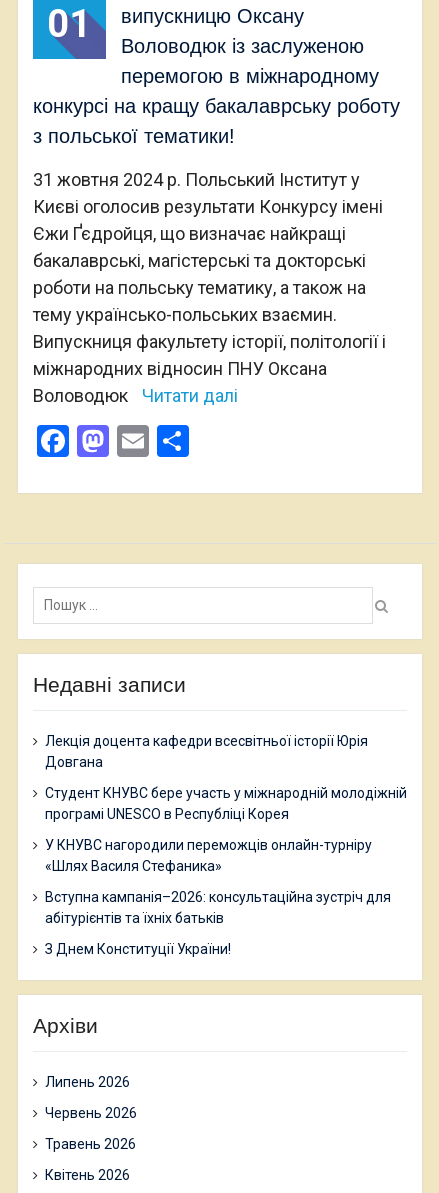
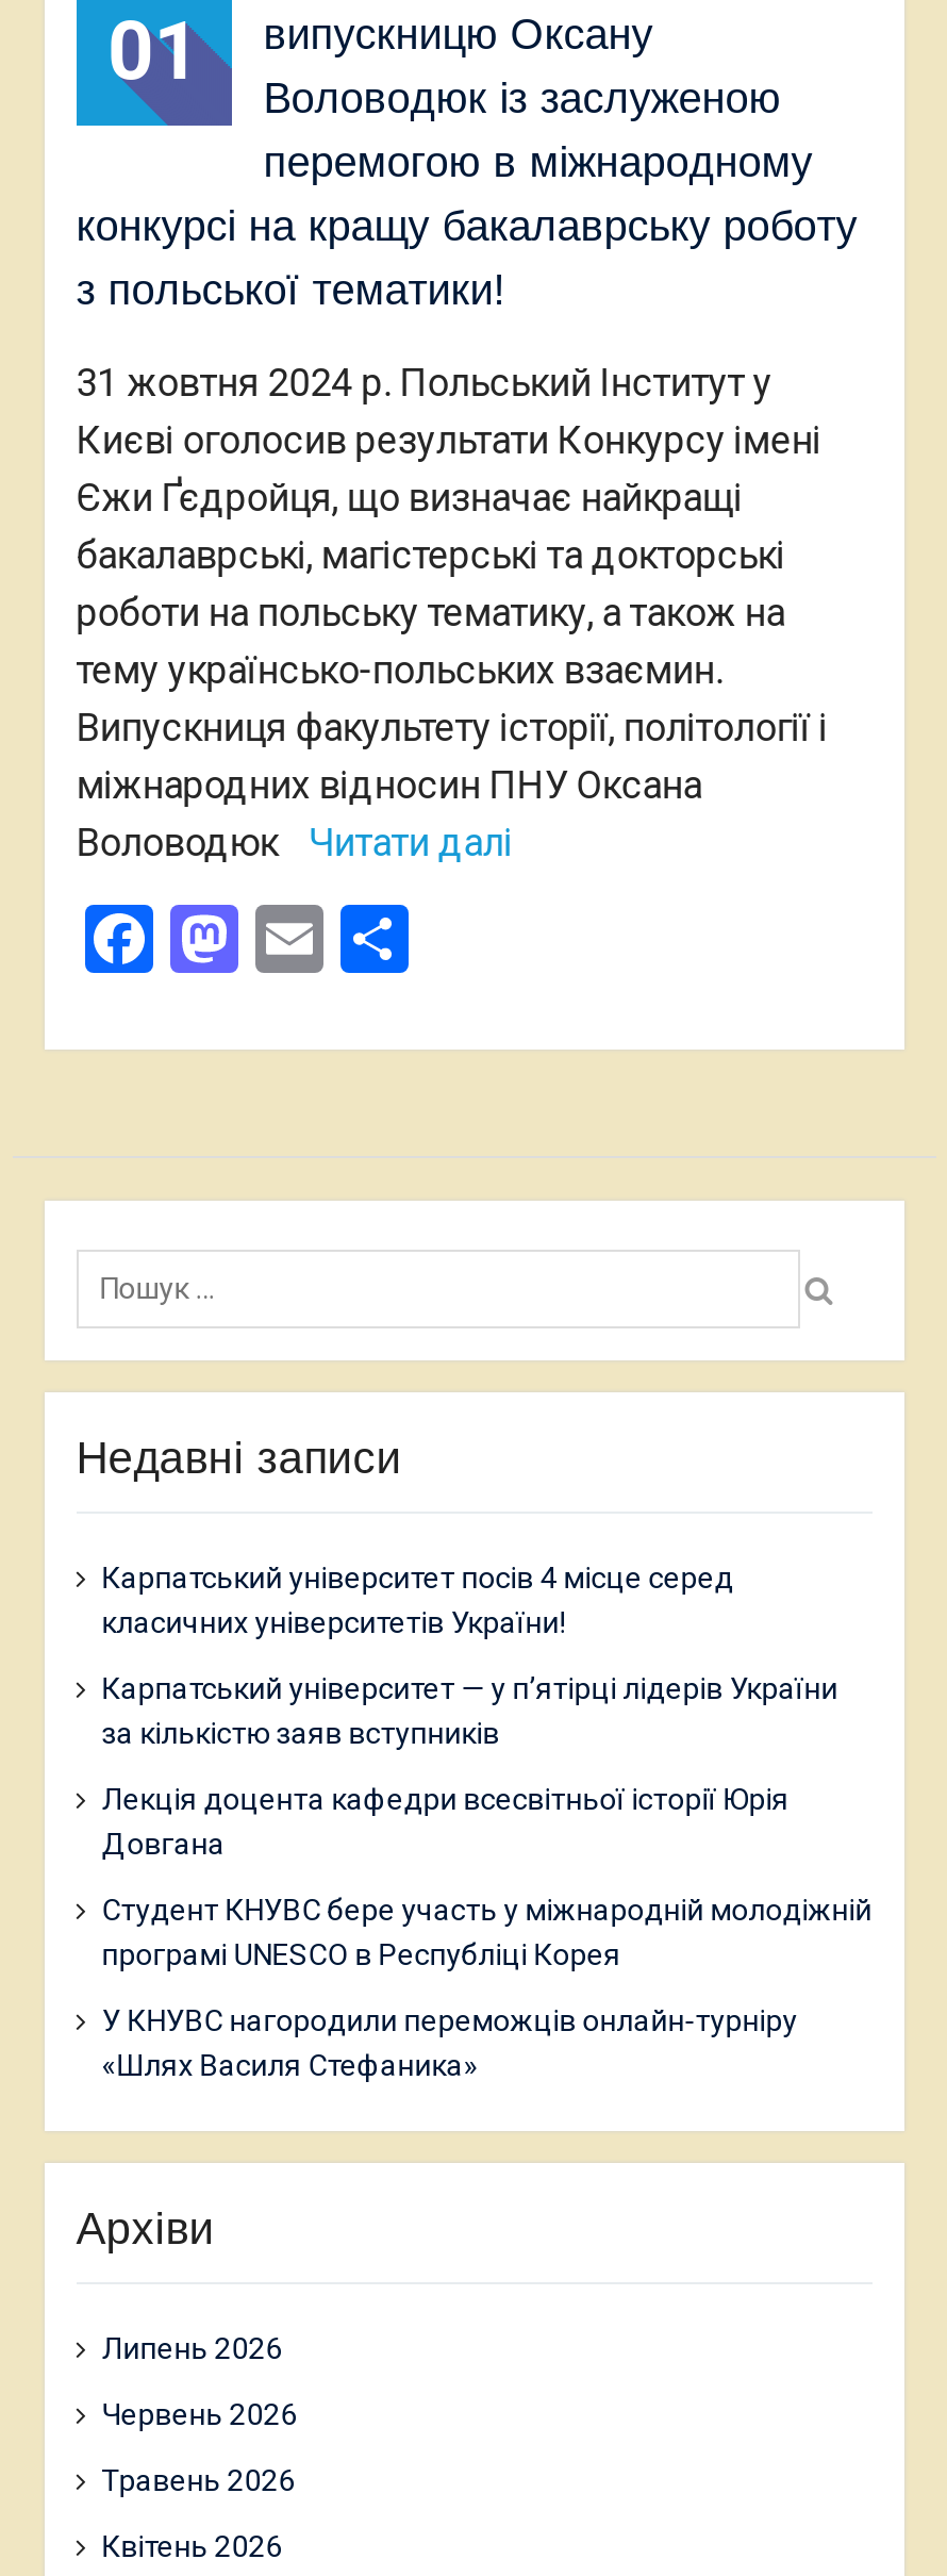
none -> [102,1561,838,1751] Карпатський університет посів 4 місце серед | класичних університетів України! | Карпатський університет — у п’ятірці лідерів України | за кількістю заяв вступників
moved [45,733,407,874] -> [102,1783,872,2083]: Лекція доцента кафедри всесвітньої історії Юрія | Довгана | Студент КНУВС бере участь у міжнародній молодіжній | програмі UNESCO в Республіці Корея | У КНУВС нагородили переможців онлайн-турніру | «Шлях Василя Стефаника»
[45,889,391,957] Вступна кампанія–2026: консультаційна зустріч для | абітурієнтів та їхніх батьків | З Днем Конституції України! -> none

